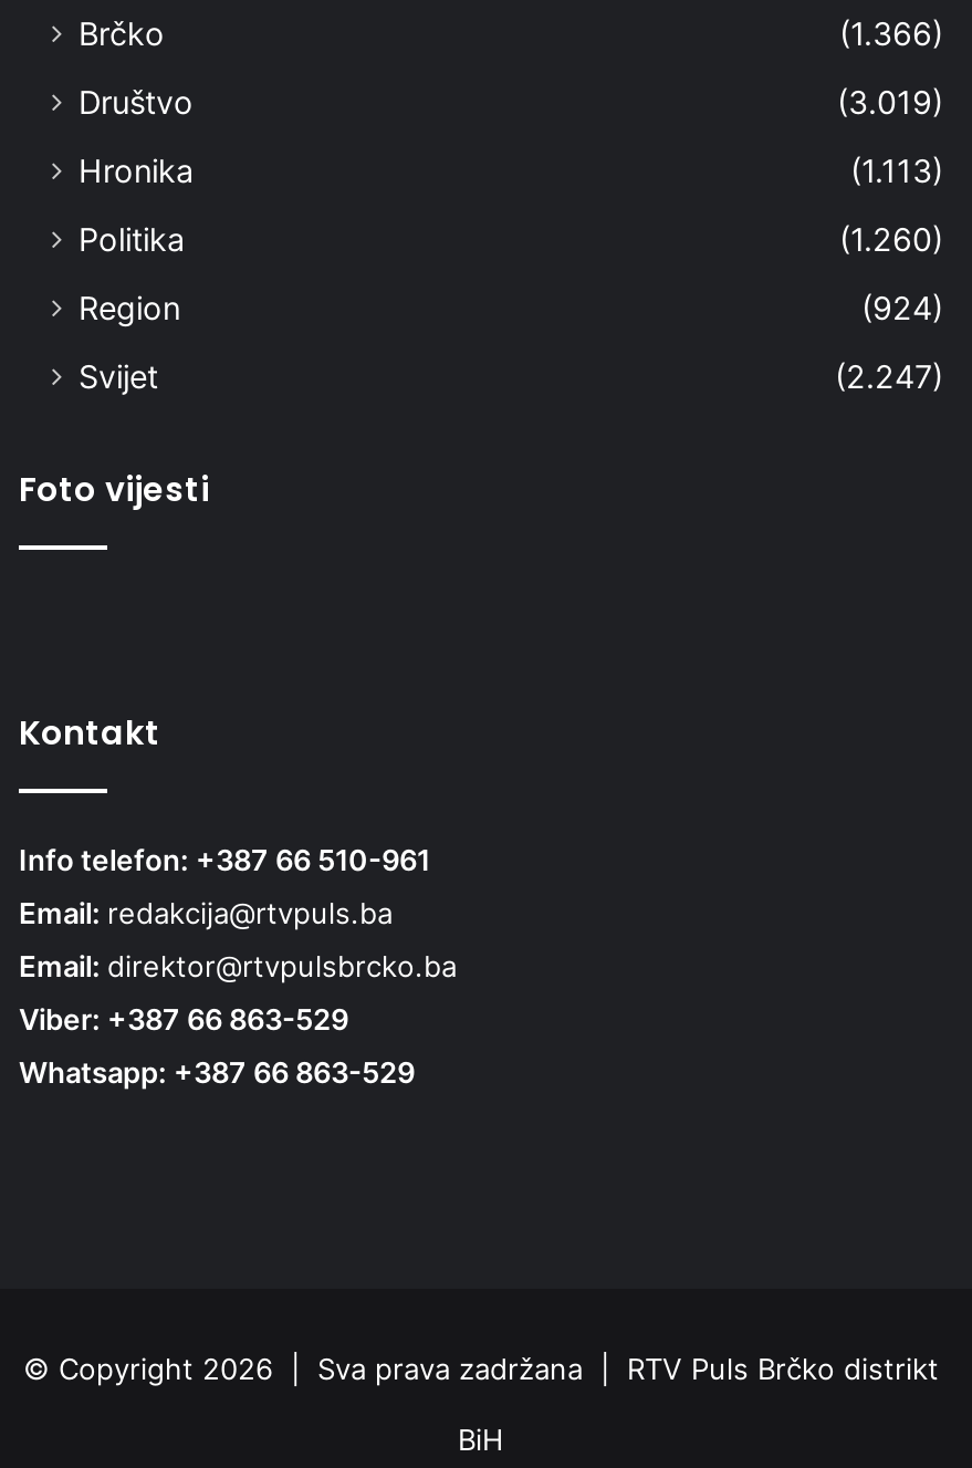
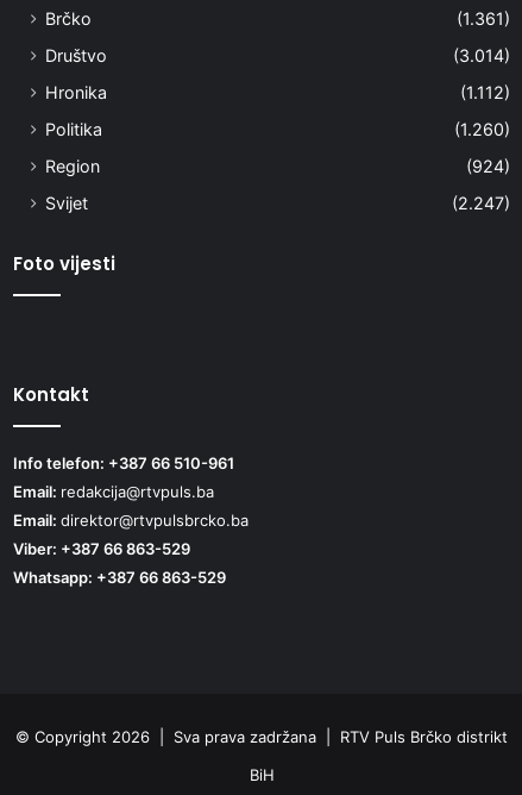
[839,14,943,51] (1.366) -> [457,8,510,28] (1.361)
[837,82,943,120] (3.019) -> [453,45,510,65] (3.014)
[850,151,943,189] (1.113) -> [460,82,510,102] (1.112)

